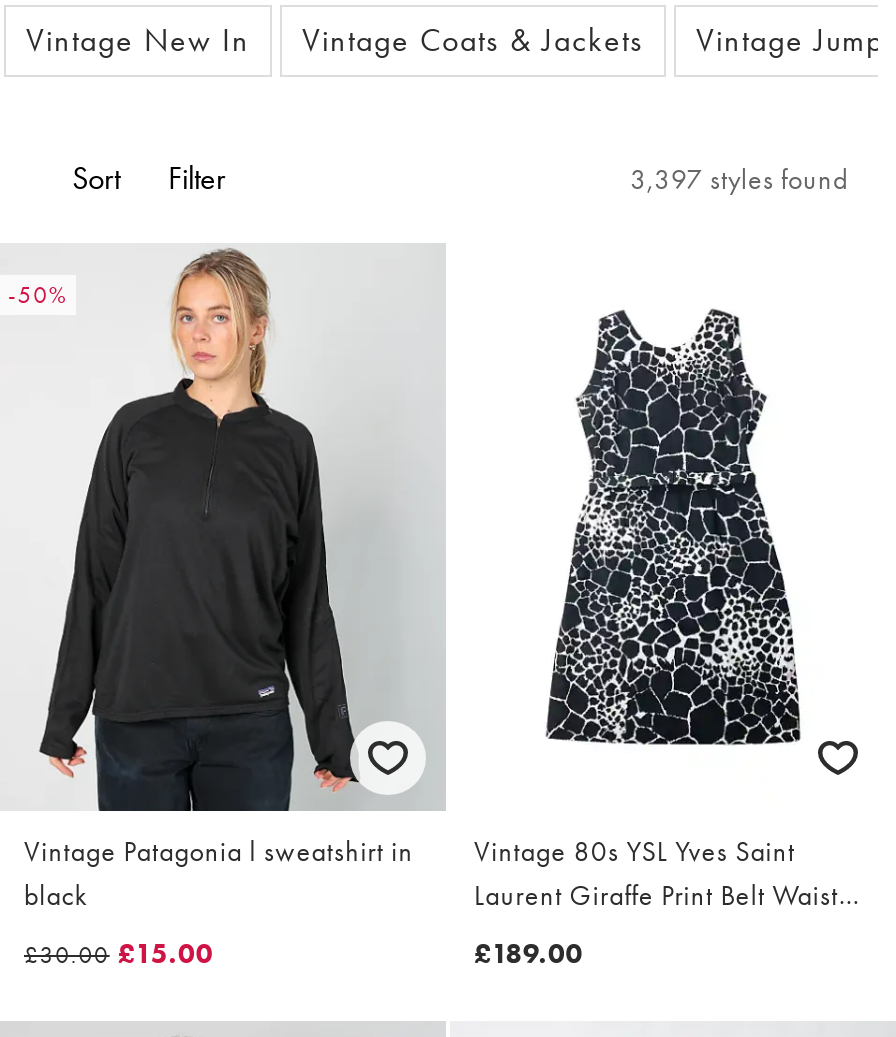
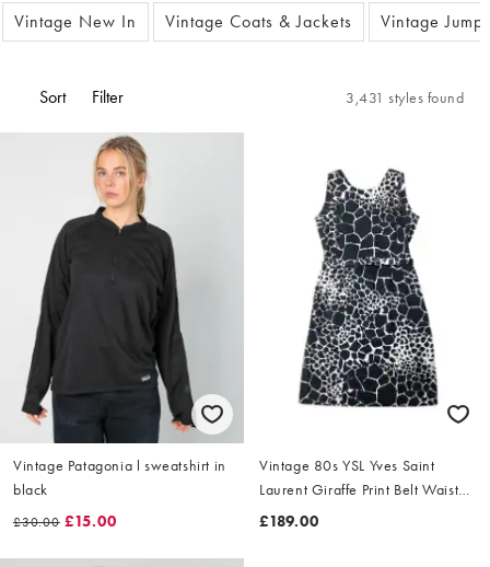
[8,161,848,311] 3,397 styles found | -50% -> [346,88,464,107] 3,431 styles found

